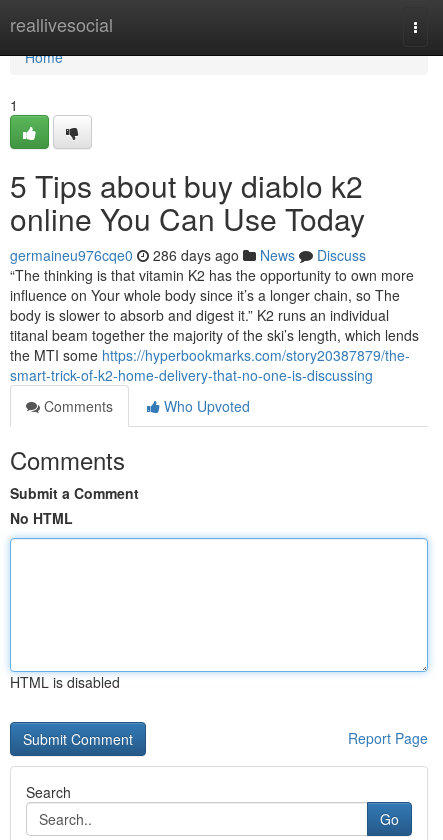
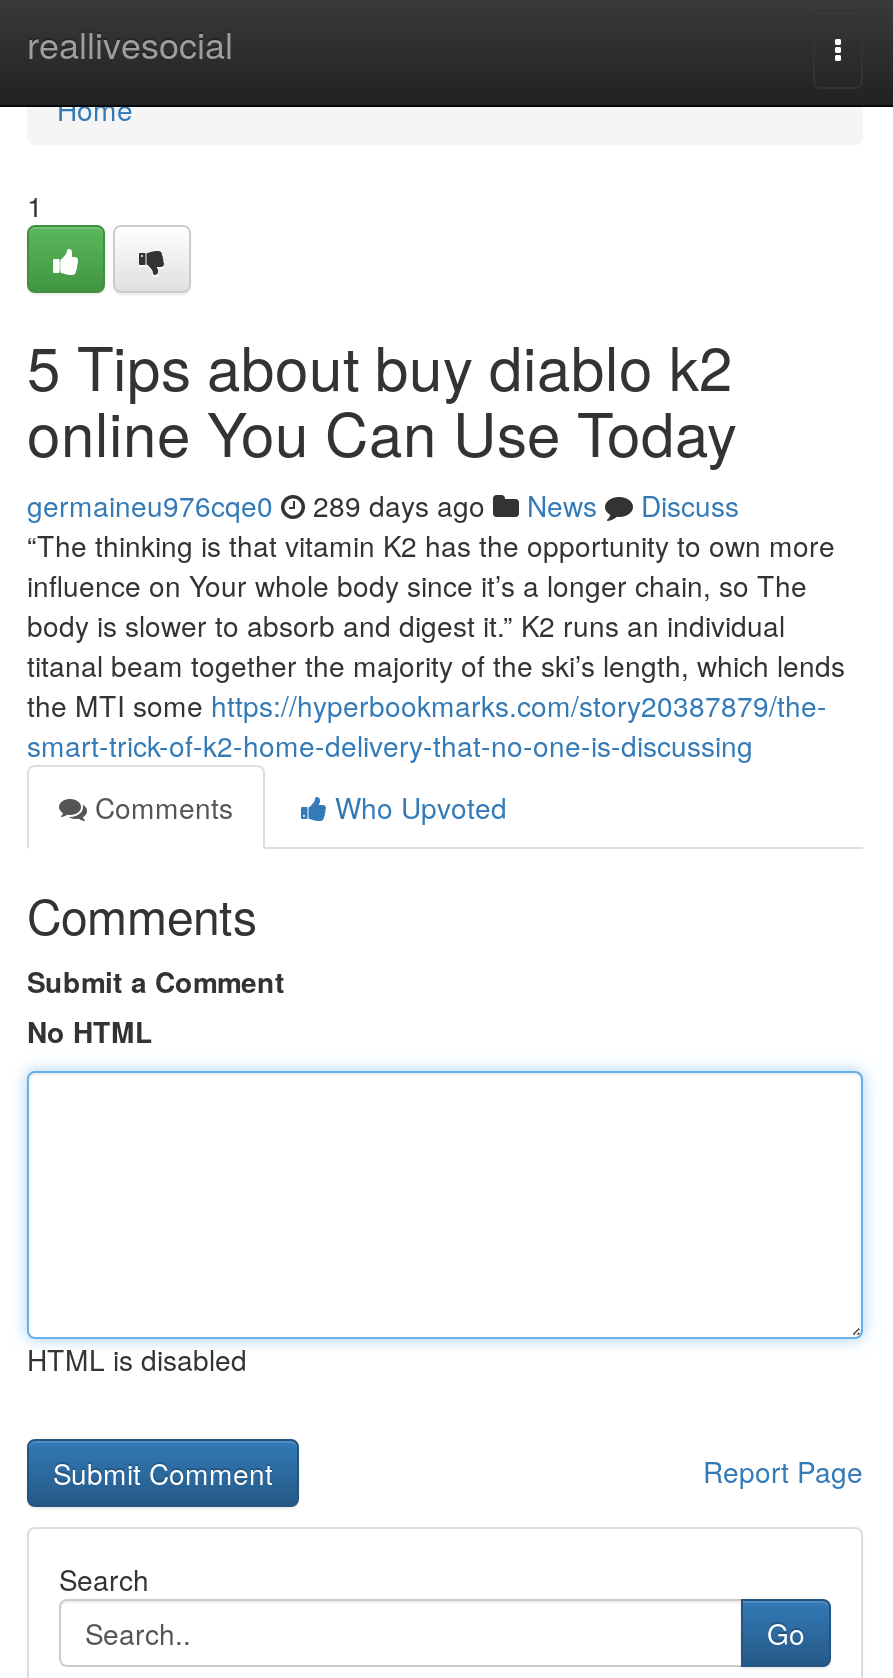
[10,245,366,265] germaineu976cqe0 286 days ago News Discuss -> [27,485,739,525] germaineu976cqe0 289 days ago News Discuss

